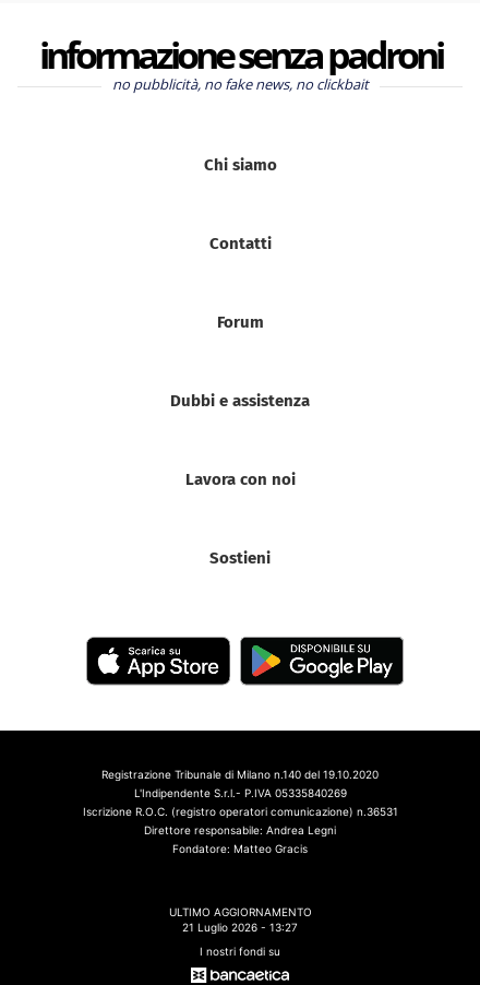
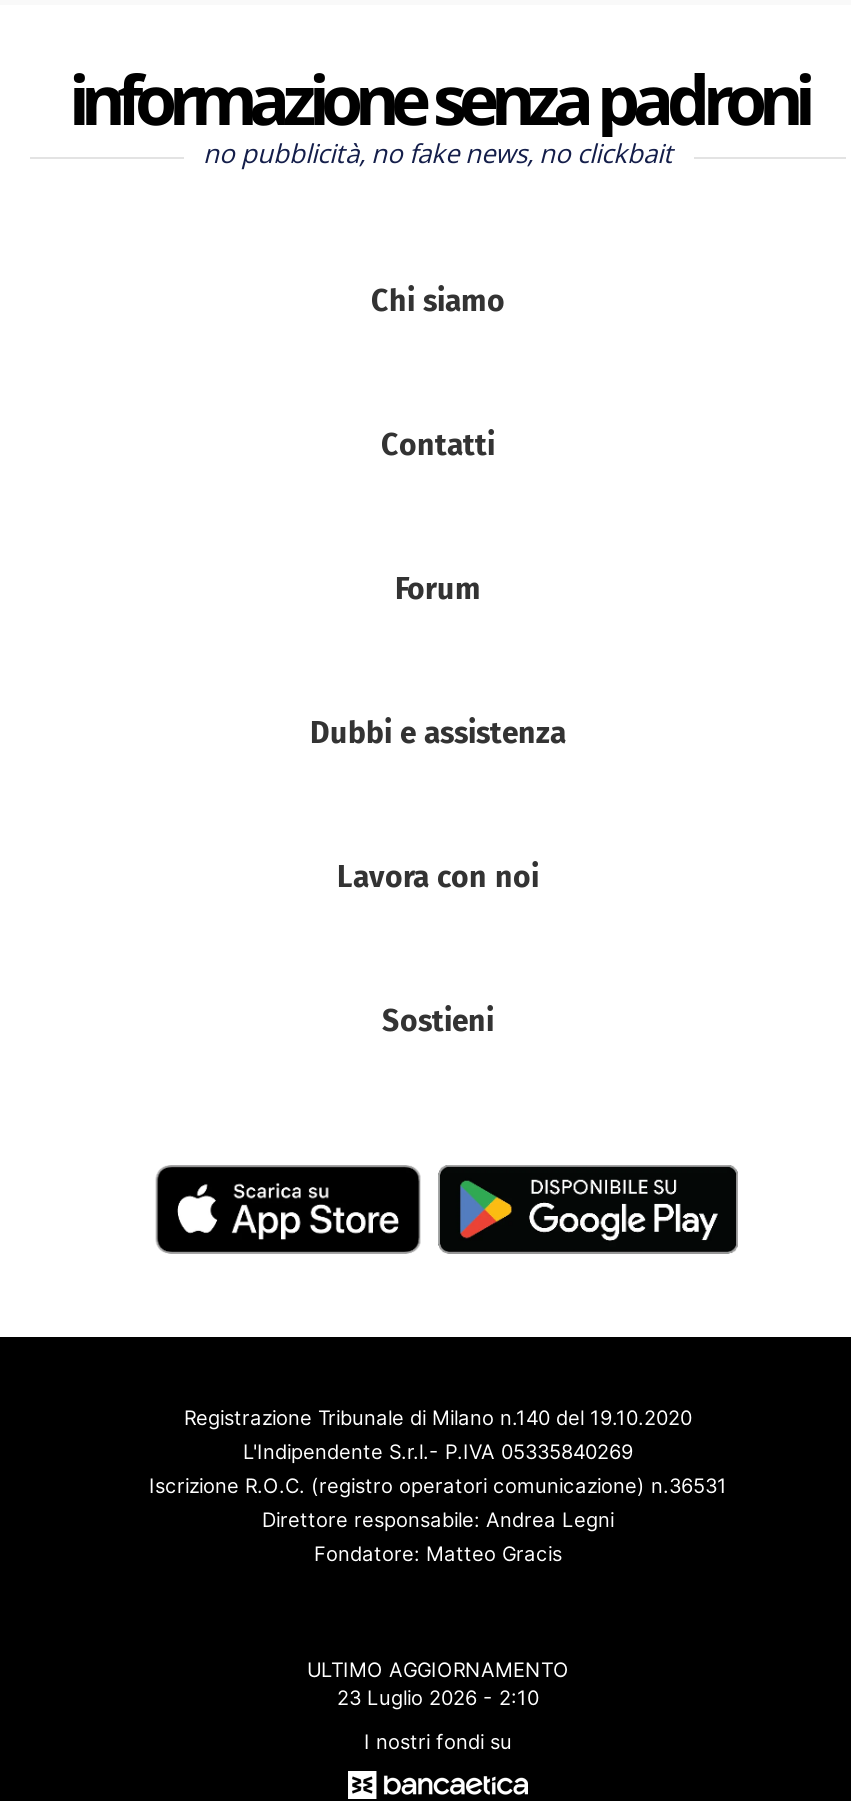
[182,921,298,934] 21 Luglio 2026 - 13:27 -> [337,1686,539,1710] 23 Luglio 2026 - 2:10

